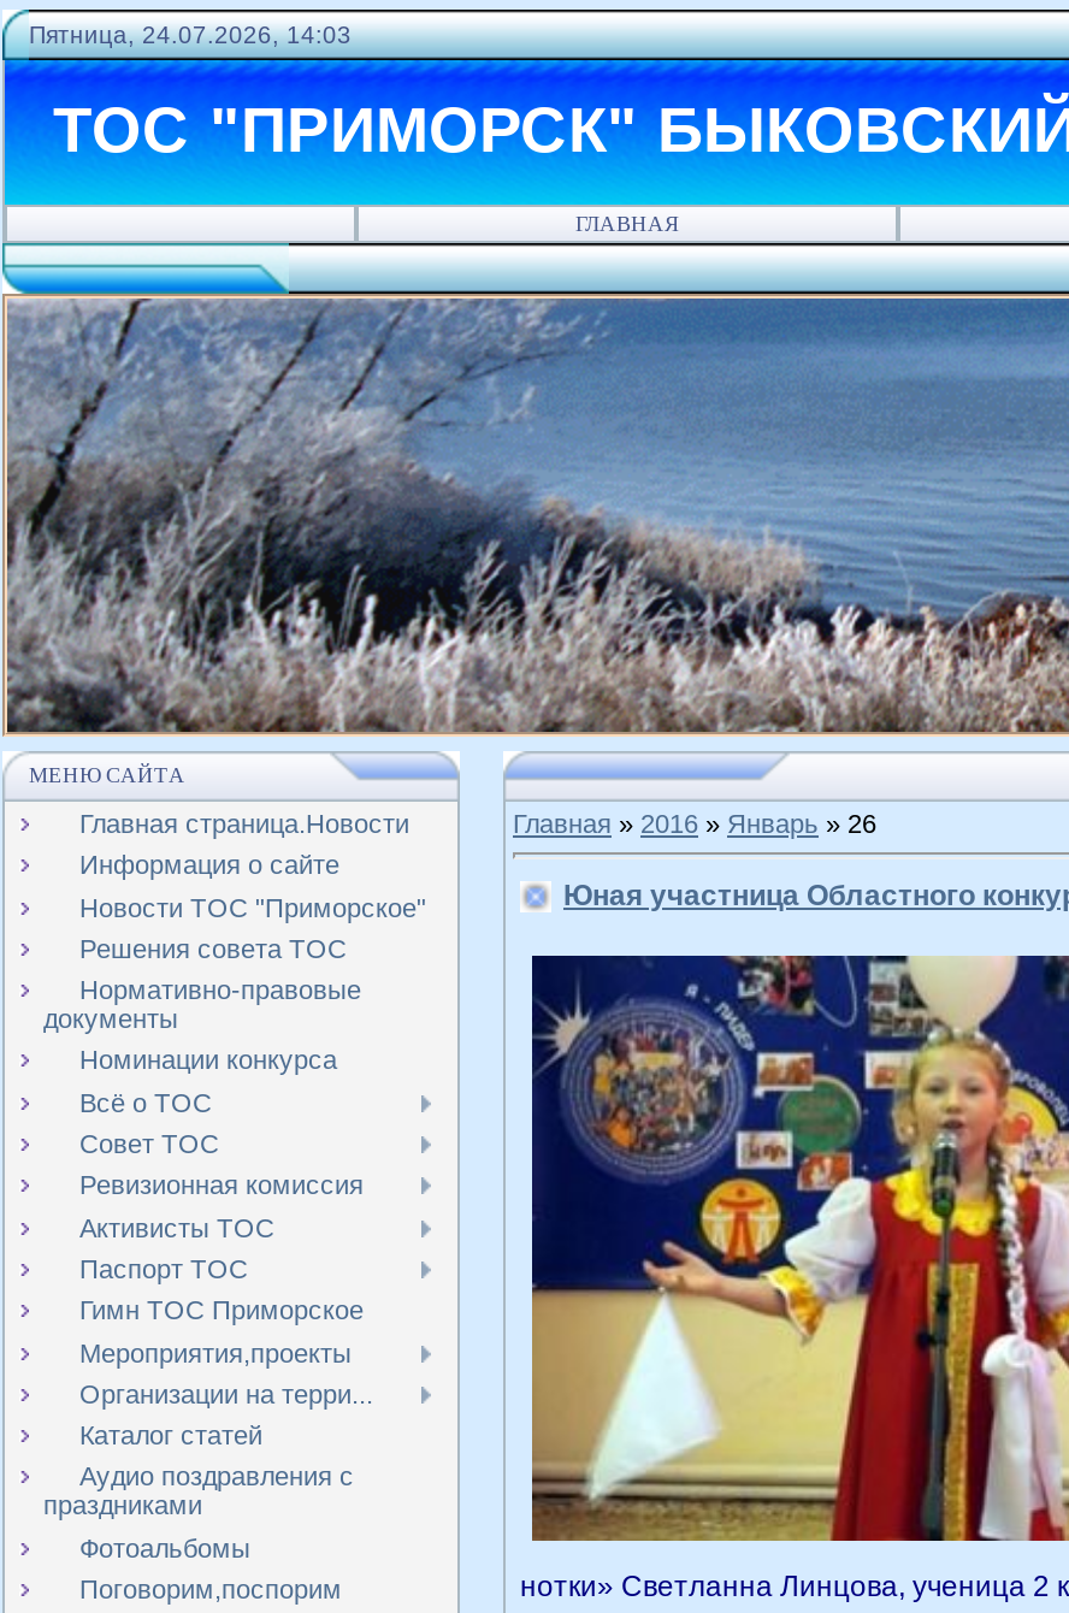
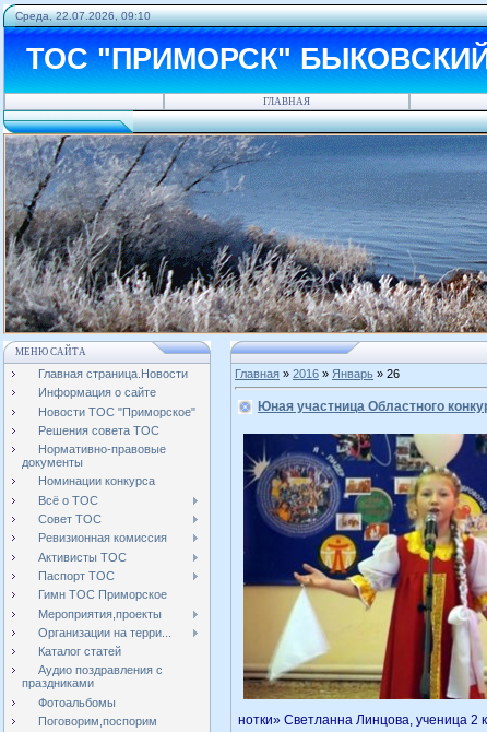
[29,22,352,48] Пятница, 24.07.2026, 14:03 -> [15,10,151,22] Среда, 22.07.2026, 09:10

